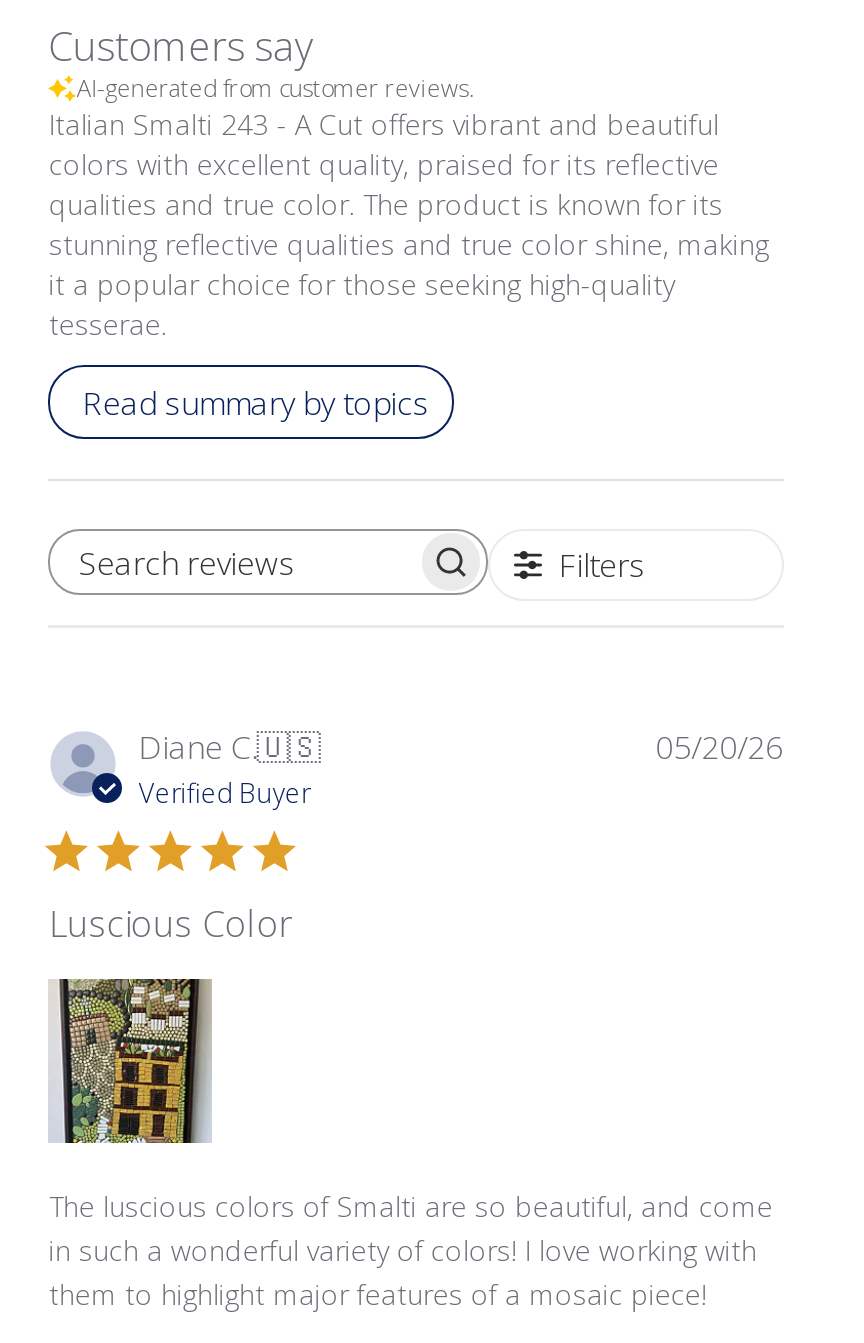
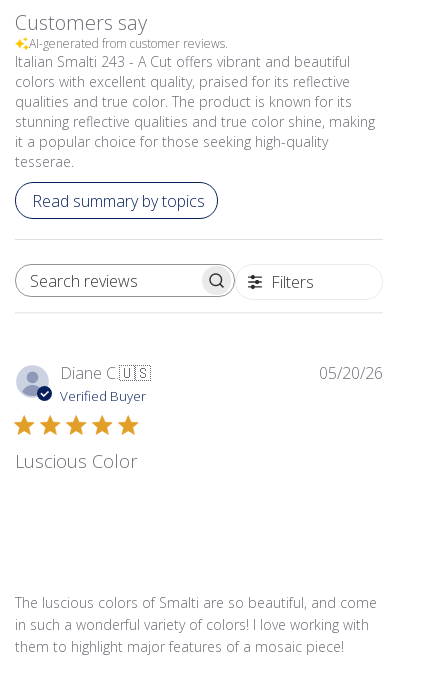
[48,977,214,1145] [image] -> none

